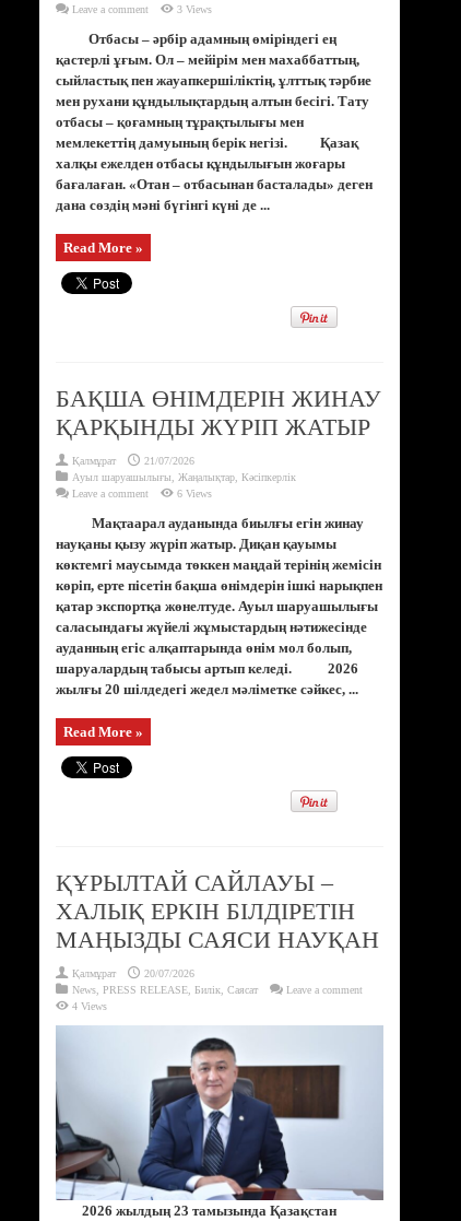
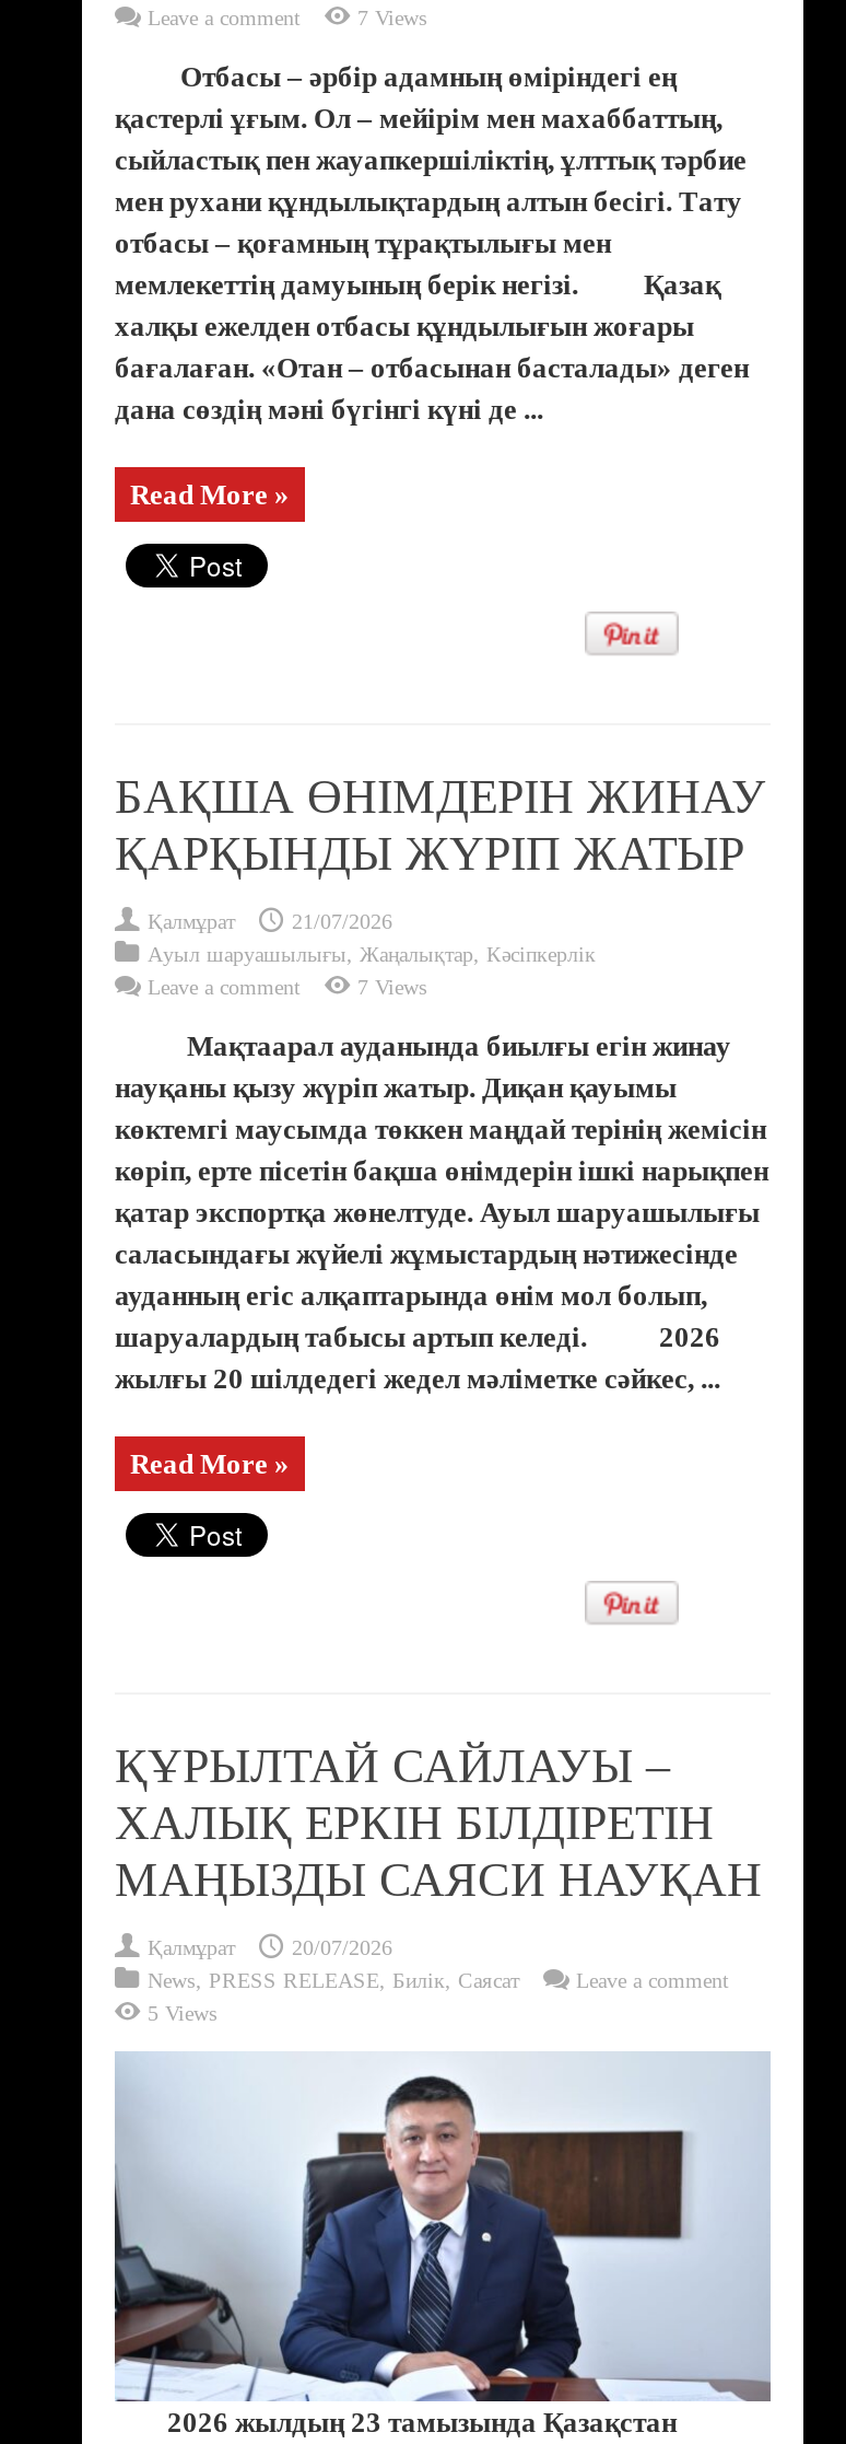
[177,3,212,15] 3 Views -> [357,7,427,31] 7 Views
[177,488,212,500] 6 Views -> [357,976,427,1000] 7 Views
[72,1000,107,1012] 4 Views -> [148,2002,218,2026] 5 Views

